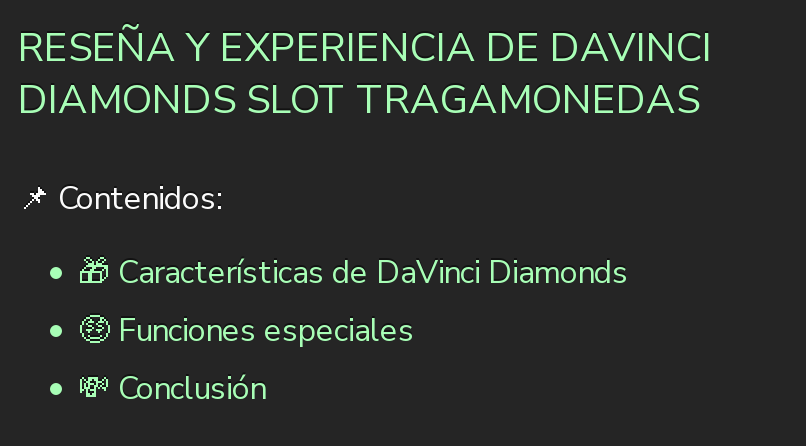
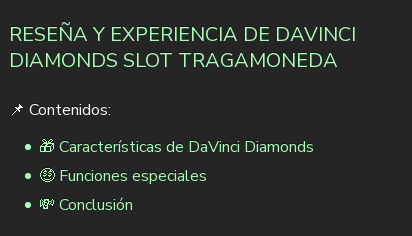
[18,73,700,127] DIAMONDS SLOT TRAGAMONEDAS -> [9,47,338,74] DIAMONDS SLOT TRAGAMONEDA

